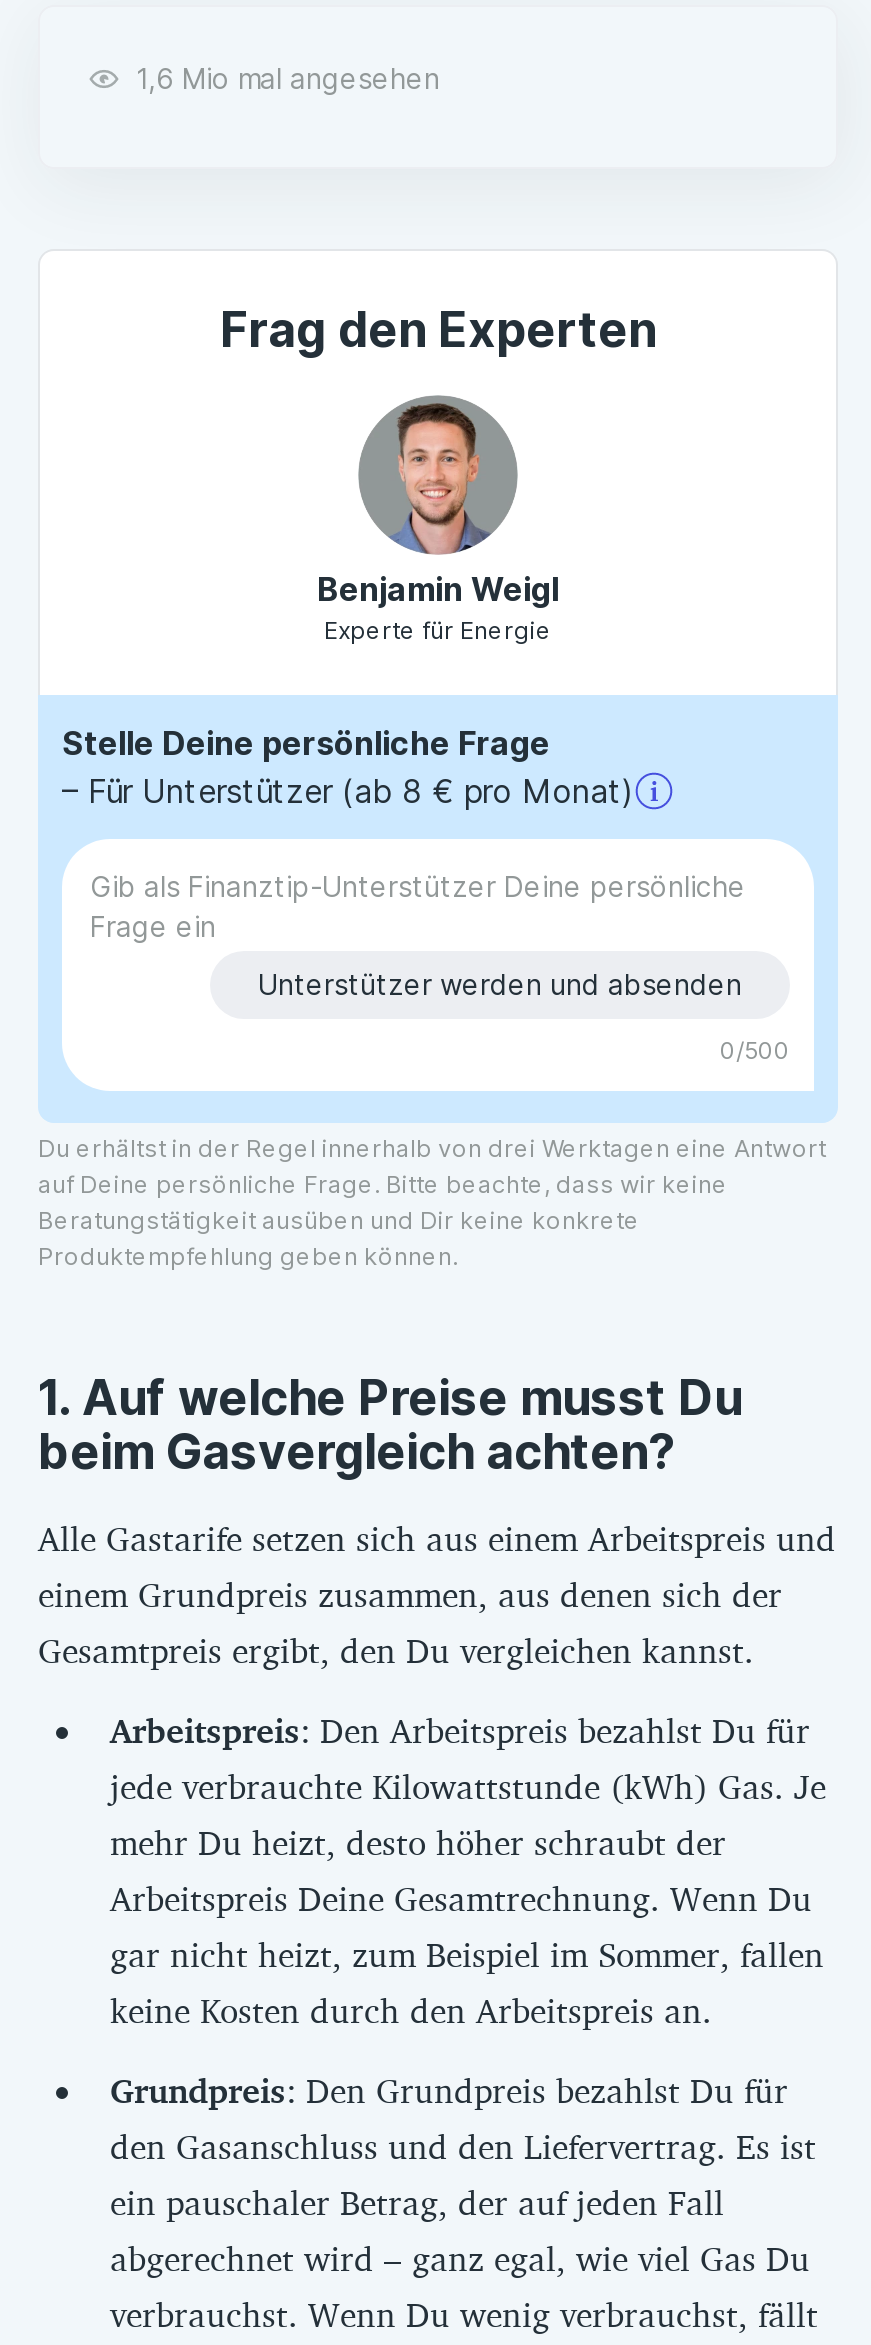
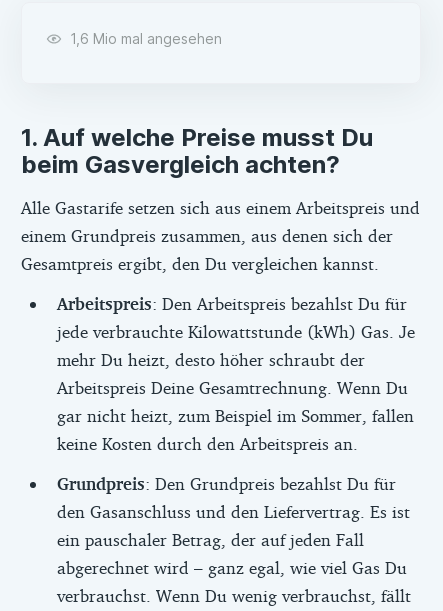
[220,301,656,359] Frag den Experten -> none
[62,395,634,811] [image] | Benjamin Weigl | Experte für Energie | Stelle Deine persönliche Frage | – Für Unterstützer (ab 8 € pro Monat) -> none
[38,695,838,1271] [image] | Unterstützer werden und absenden | 0/500 | Du erhältst in der Regel innerhalb von drei Werktagen eine Antwort | auf Deine persönliche Frage. Bitte beachte, dass wir keine | Beratungstätigkeit ausüben und Dir keine konkrete | Produktempfehlung geben können. -> none

